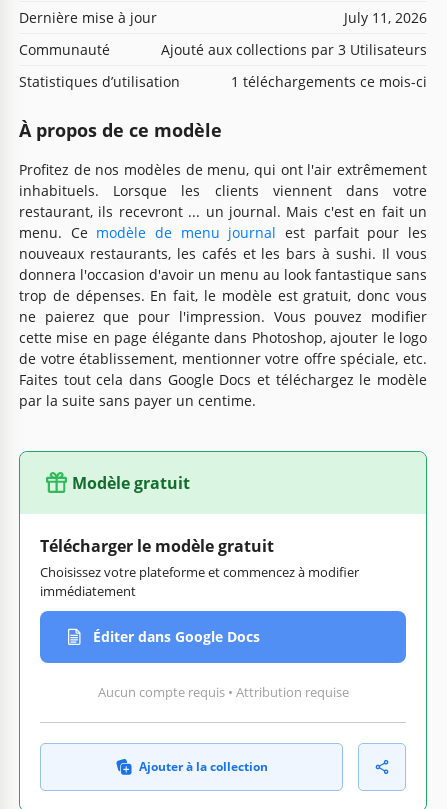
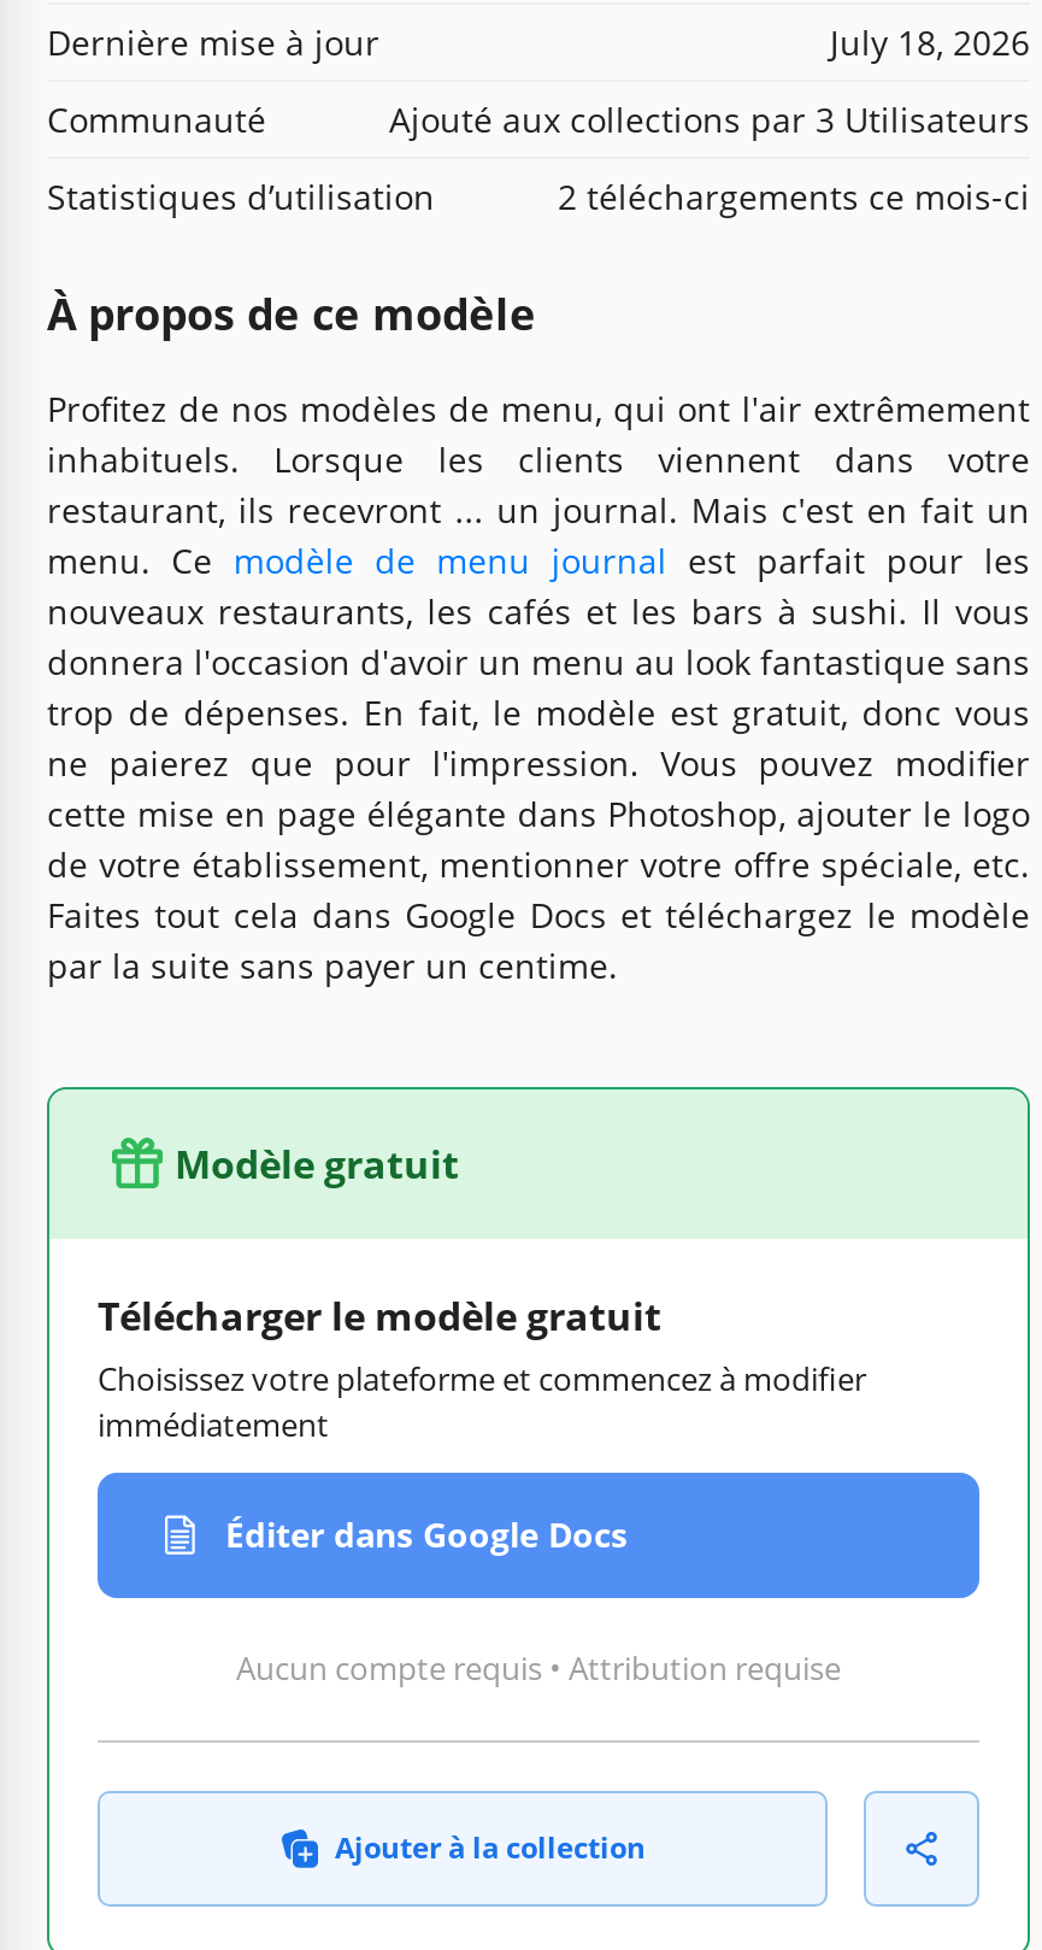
[344,8,427,27] July 11, 2026 -> [830,18,1030,64] July 18, 2026
[231,72,427,91] 1 téléchargements ce mois-ci -> [558,173,1030,218] 2 téléchargements ce mois-ci

